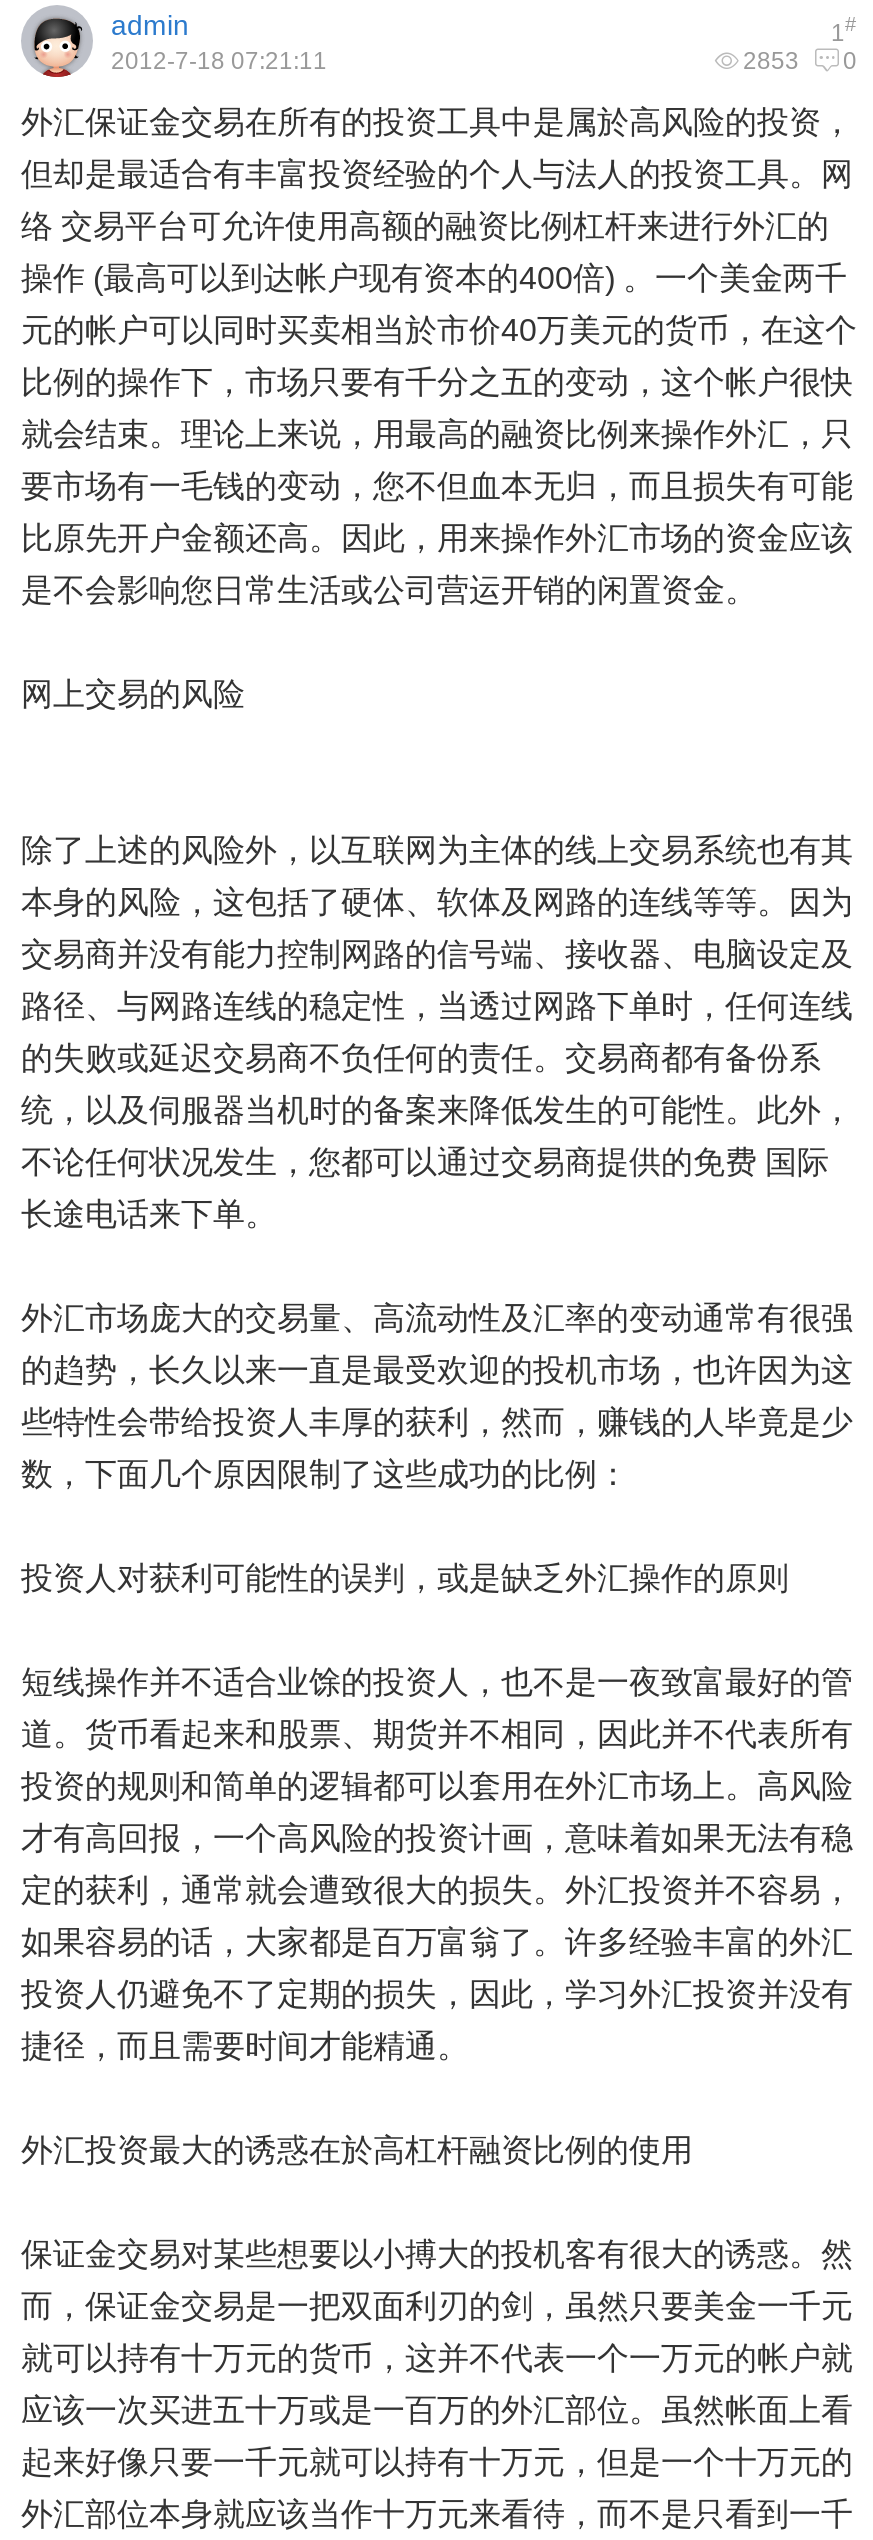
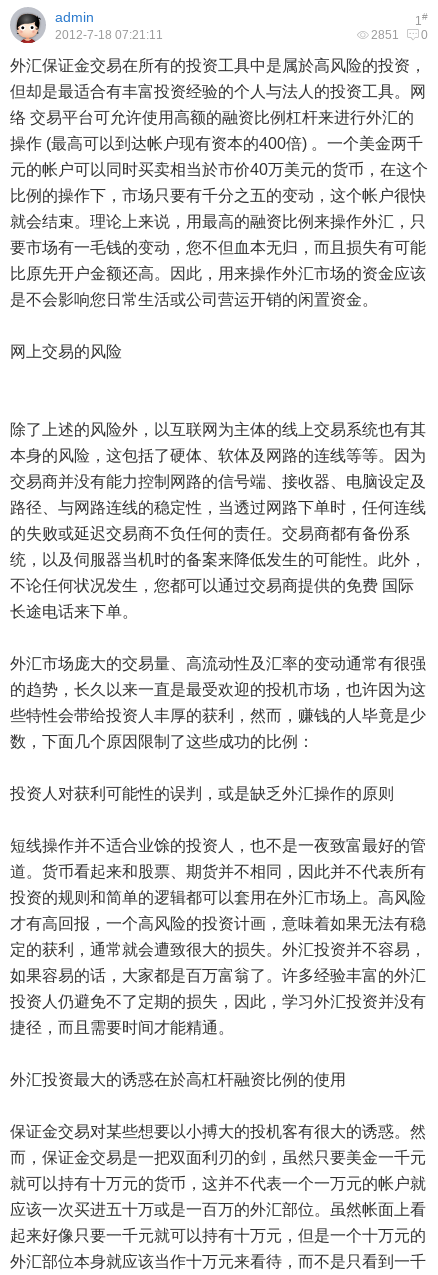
[743,47,857,75] 2853 0 -> [371,28,428,42] 2851 0

